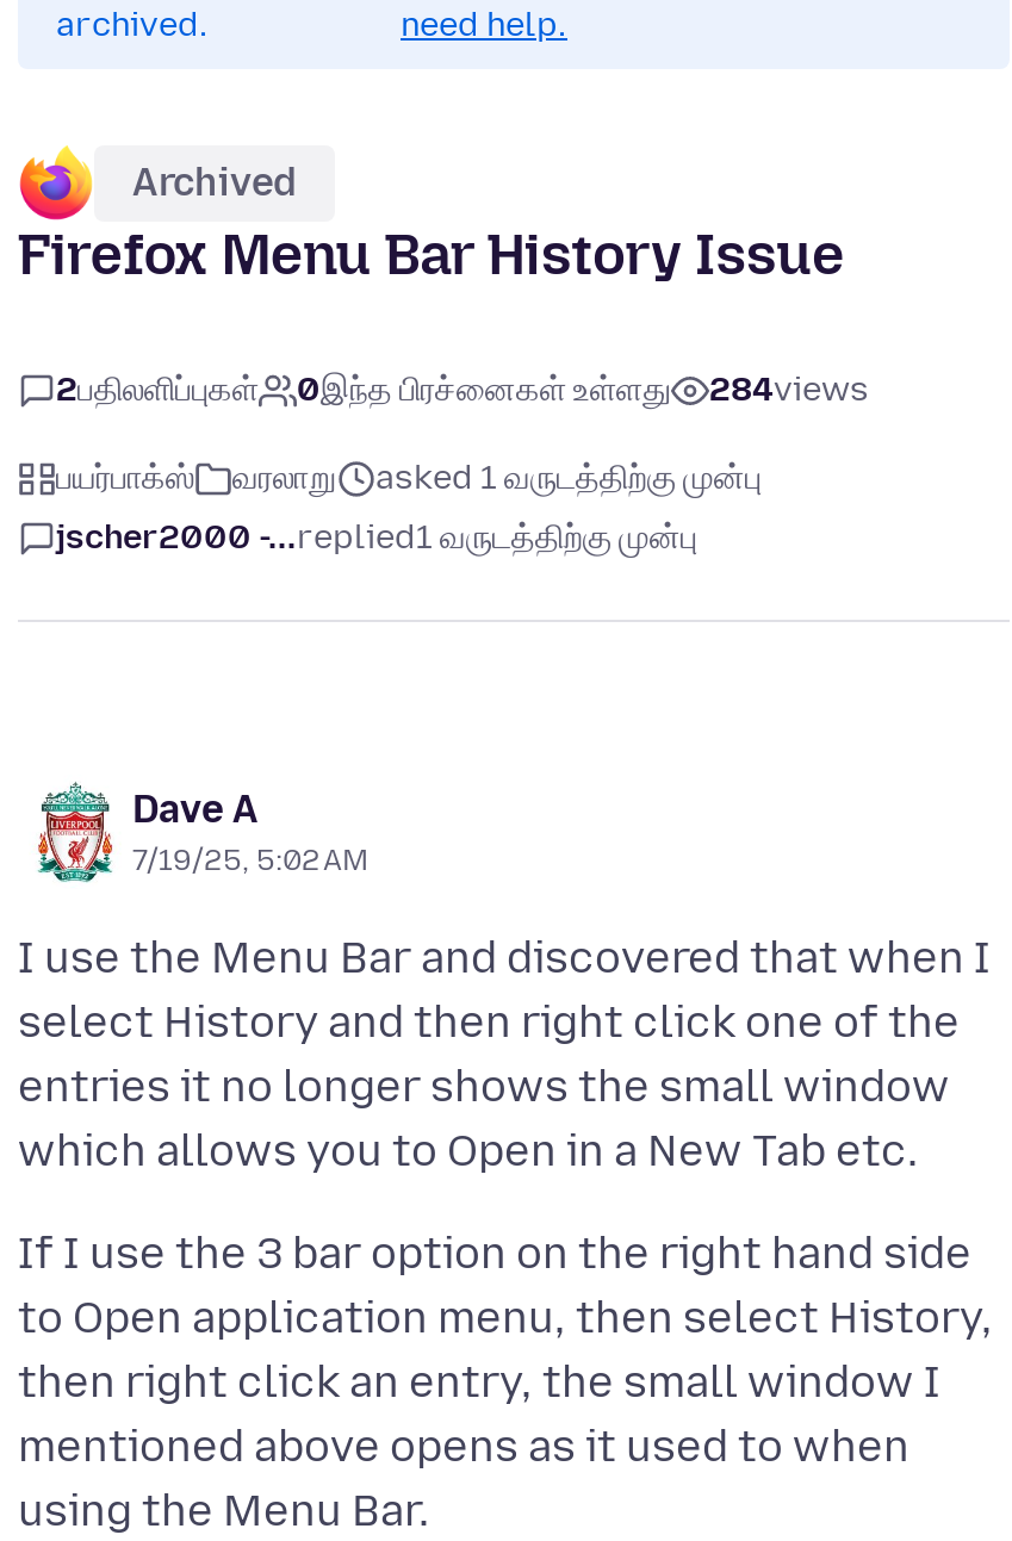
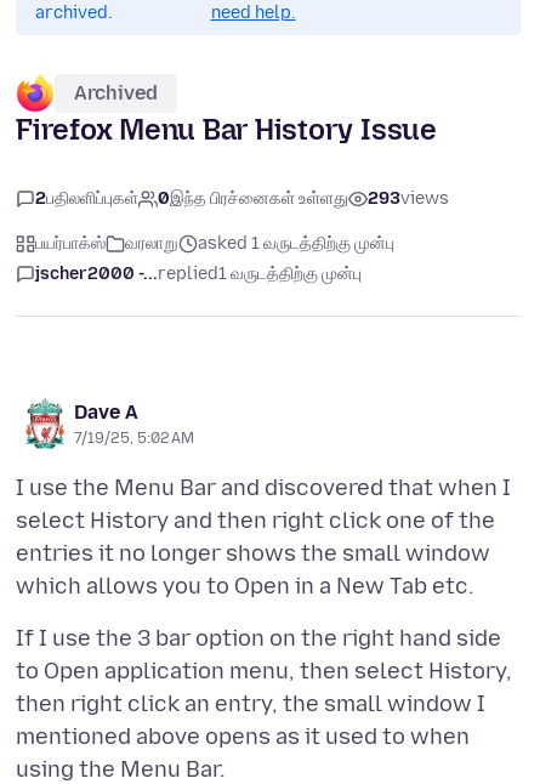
[709,370,869,410] 284views -> [368,188,449,209] 293views

